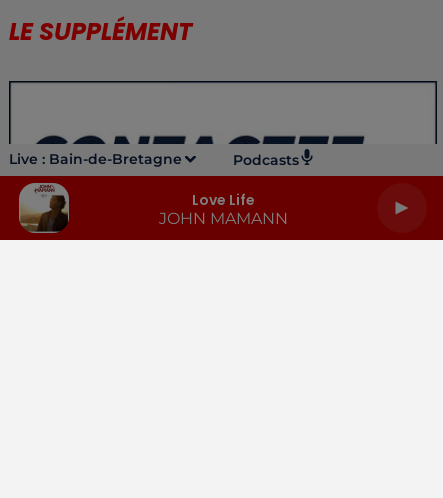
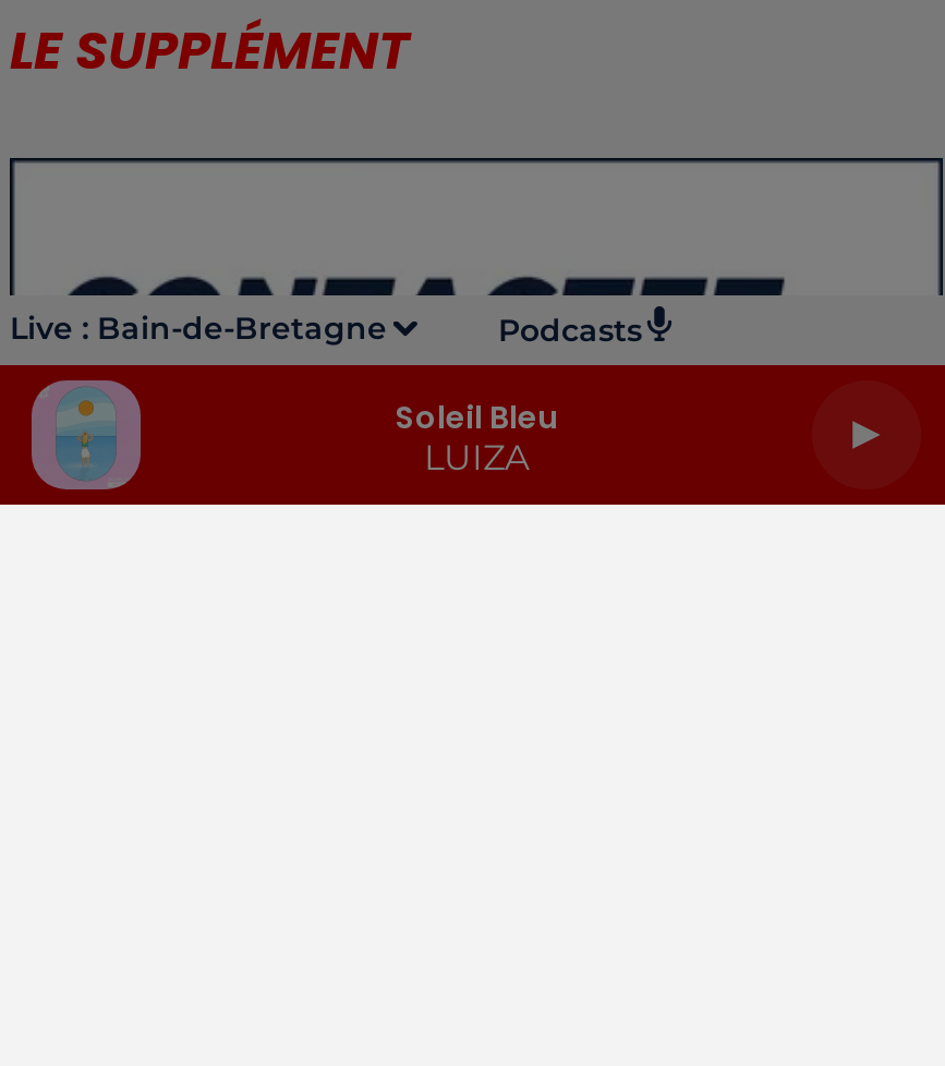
[21,185,68,232] [image] -> [34,387,141,487] [image]
[158,189,287,227] Love Life | JOHN MAMANN -> [396,395,557,477] Soleil Bleu | LUIZA

